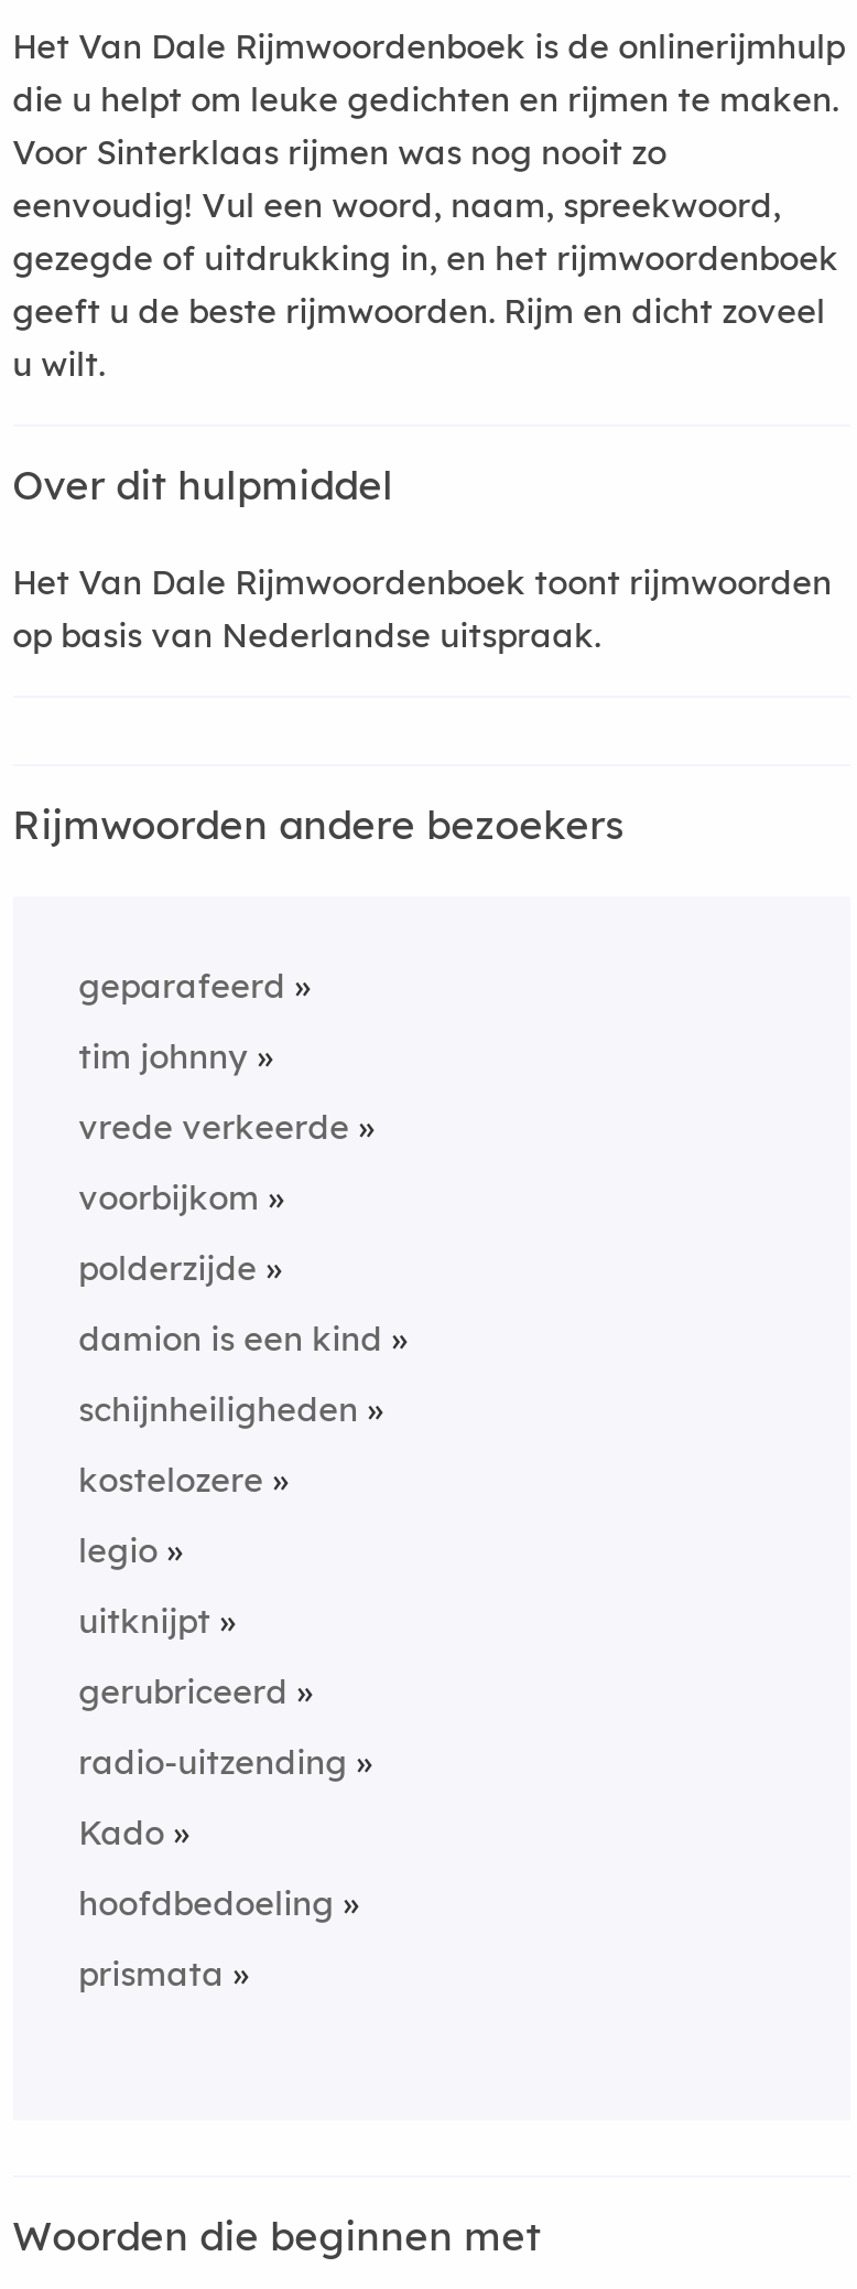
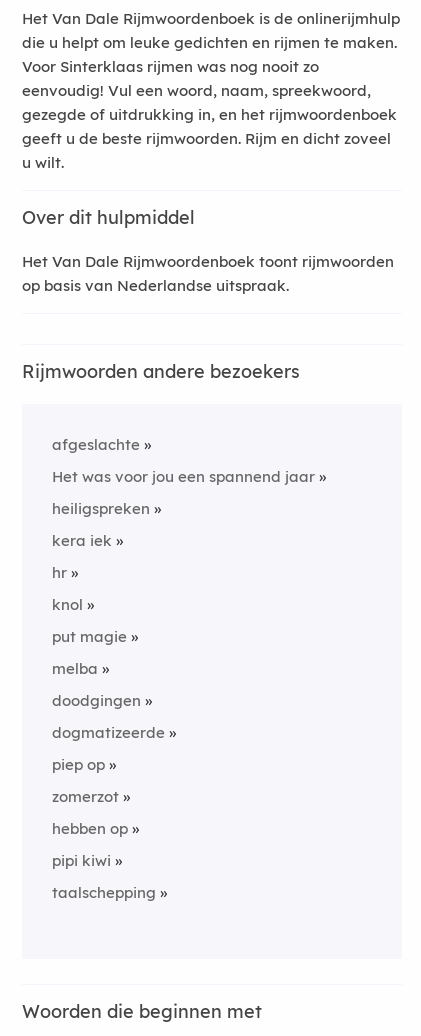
[78,965,286,1007] geparafeerd -> [52,435,140,454] afgeslachte
[78,1035,248,1077] tim johnny -> [52,467,315,486] Het was voor jou een spannend jaar
[78,1106,349,1148] vrede verkeerde -> [52,499,150,518] heiligspreken
[78,1176,259,1218] voorbijkom -> [52,531,112,550] kera iek
[78,1247,257,1289] polderzijde -> [52,563,67,582] hr
[78,1318,382,1360] damion is een kind -> [52,595,83,614] knol
[78,1388,358,1430] schijnheiligheden -> [52,627,127,646] put magie
[78,1459,263,1501] kostelozere -> [52,659,98,678] melba
[78,1529,158,1571] legio -> [52,691,141,710] doodgingen
[78,1600,211,1642] uitknijpt -> [52,723,165,742] dogmatizeerde
[78,1670,288,1712] gerubriceerd -> [52,755,105,774] piep op
[78,1741,347,1783] radio-uitzending -> [52,787,119,806] zomerzot
[78,1812,164,1853] Kado -> [52,819,128,838] hebben op
[78,1882,334,1924] hoofdbedoeling -> [52,851,111,870] pipi kiwi
[78,1953,224,1995] prismata -> [52,883,156,902] taalschepping

